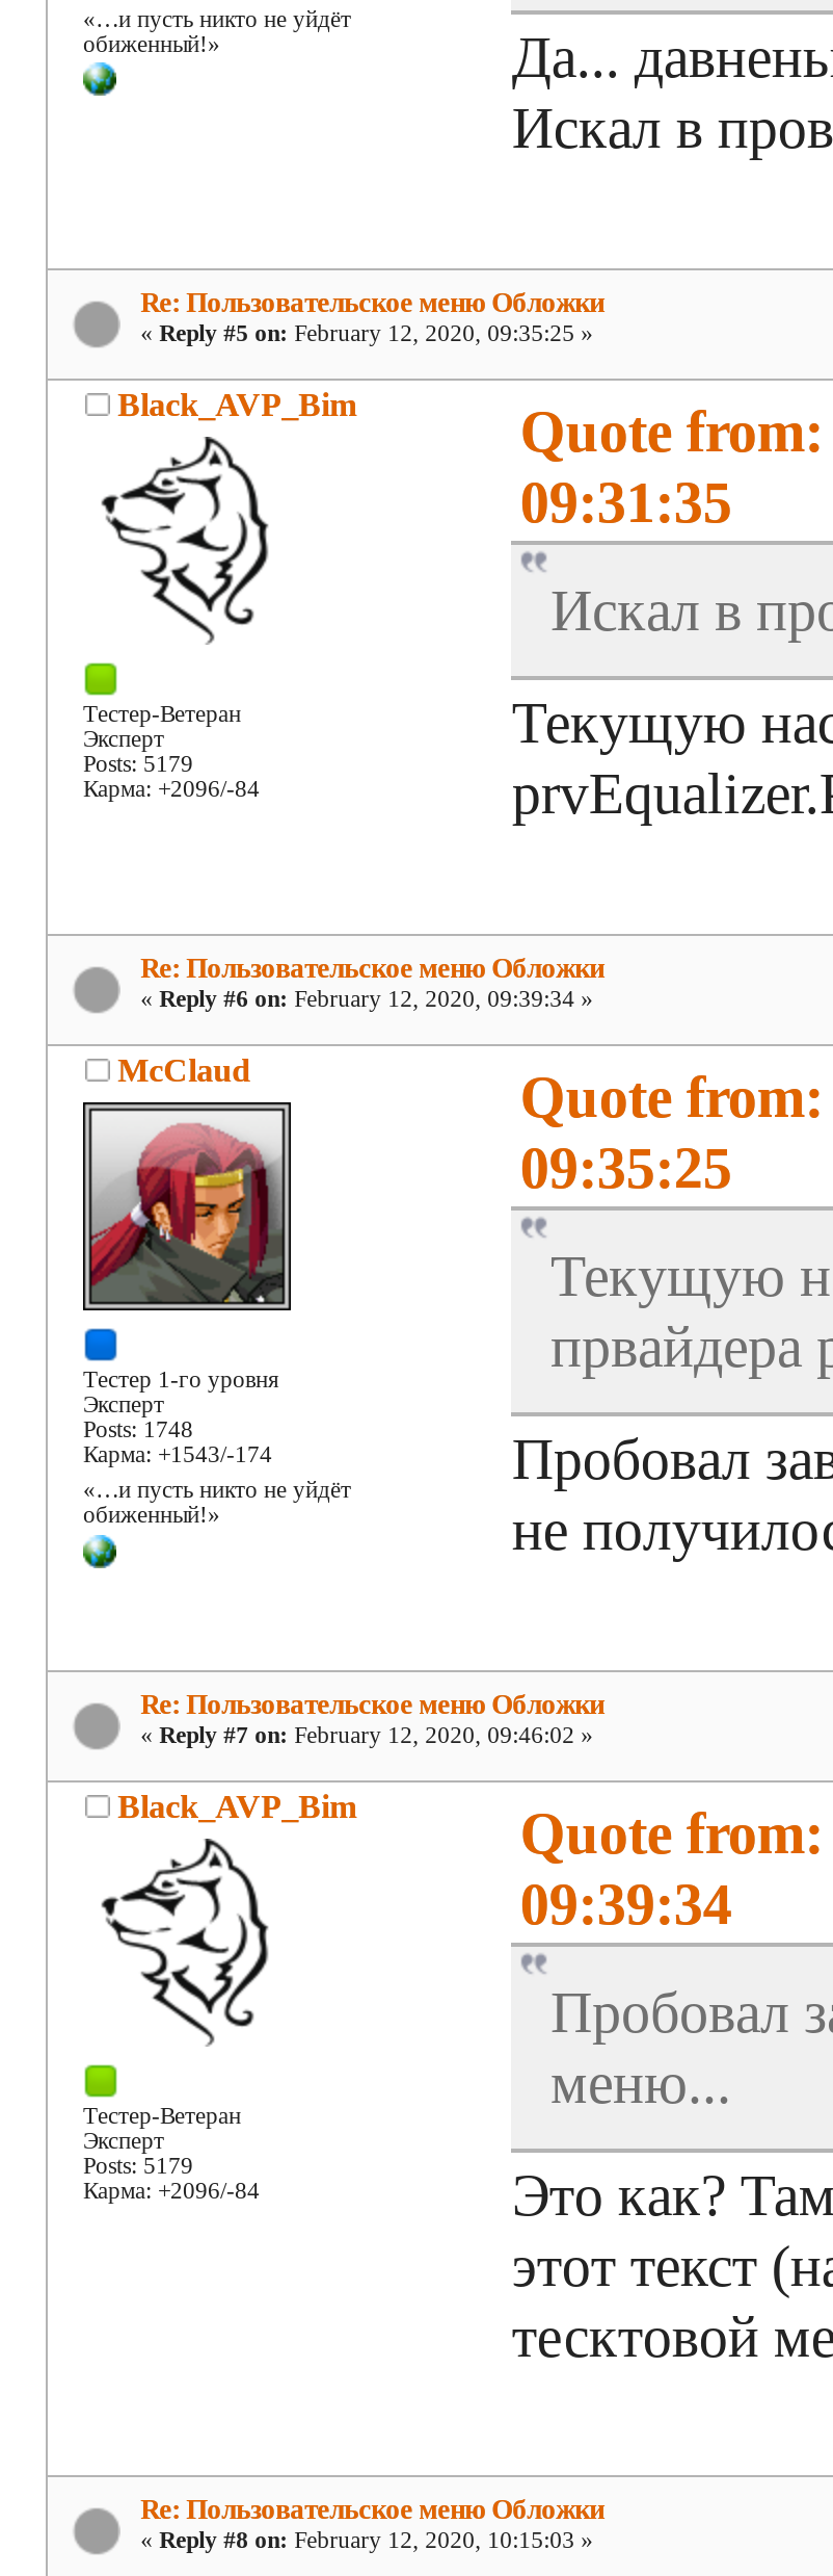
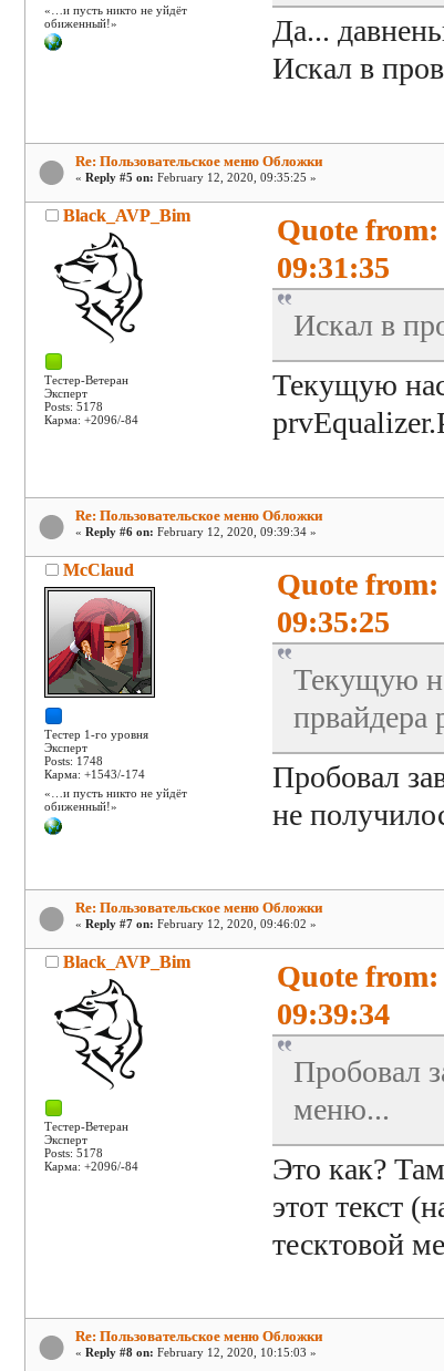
[83,751,193,776] Posts: 5179 -> [44,400,103,413] Posts: 5178
[83,2152,193,2177] Posts: 5179 -> [44,1146,103,1159] Posts: 5178

